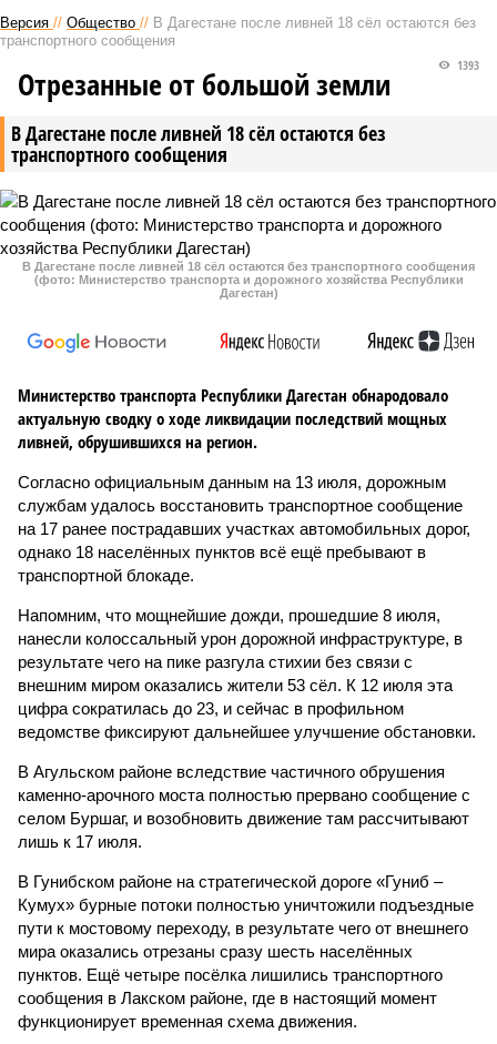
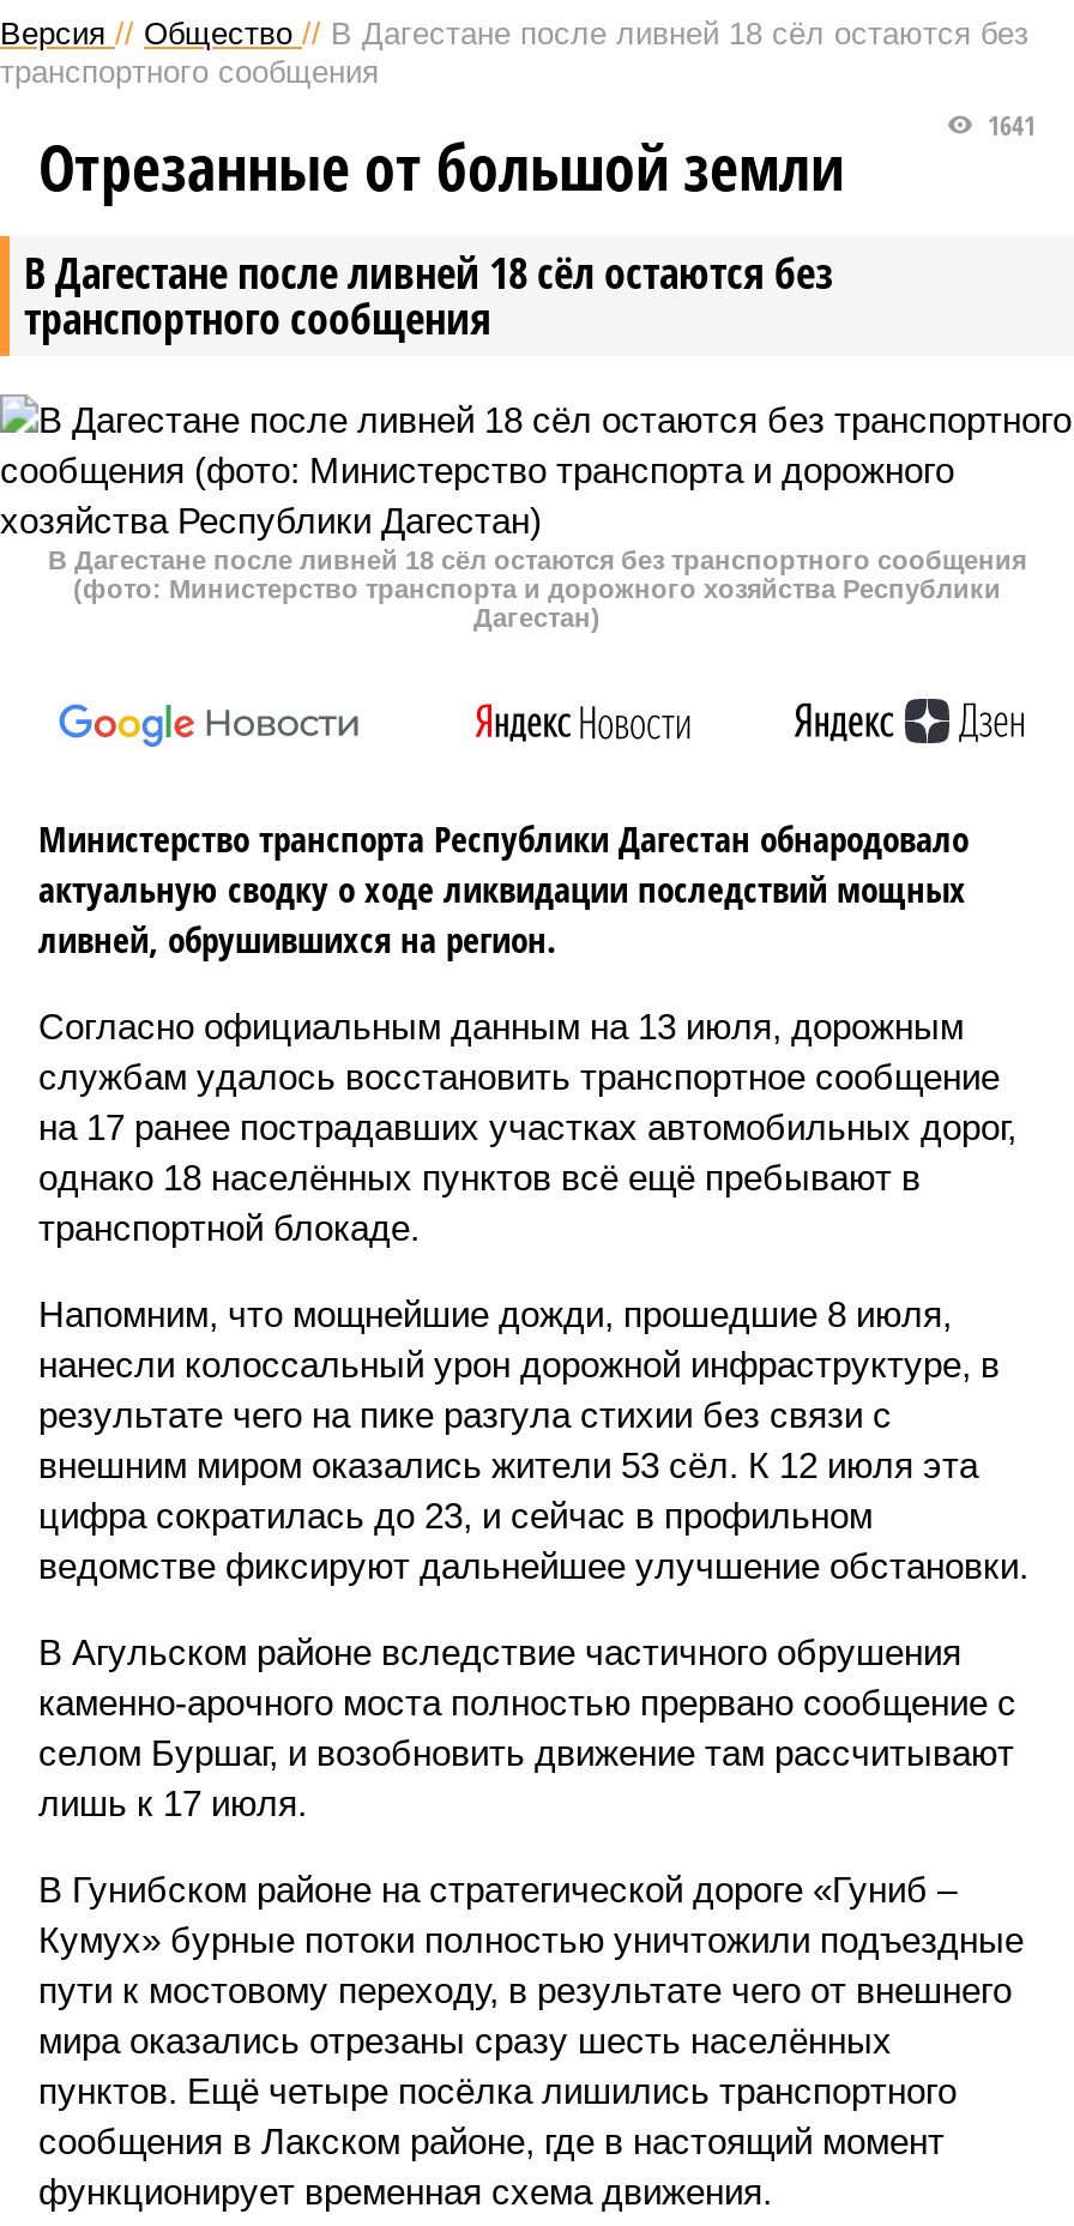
[454,57,479,73] 1393 -> [981,107,1036,143] 1641

